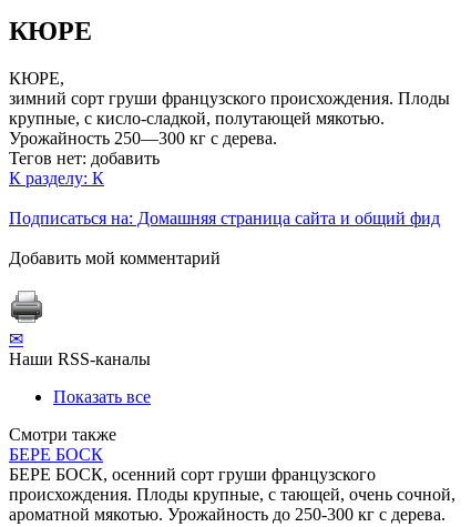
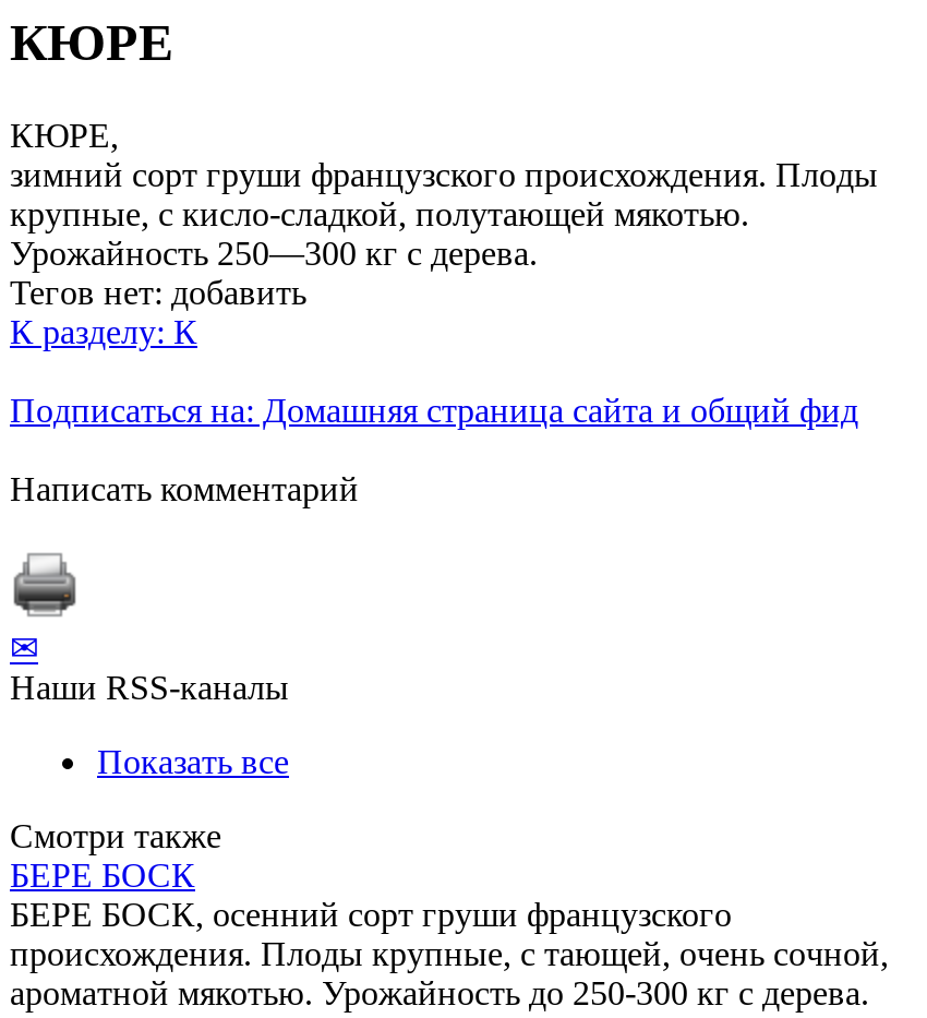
[9,248,221,267] Добавить мой комментарий -> [10,470,359,507] Написать комментарий

